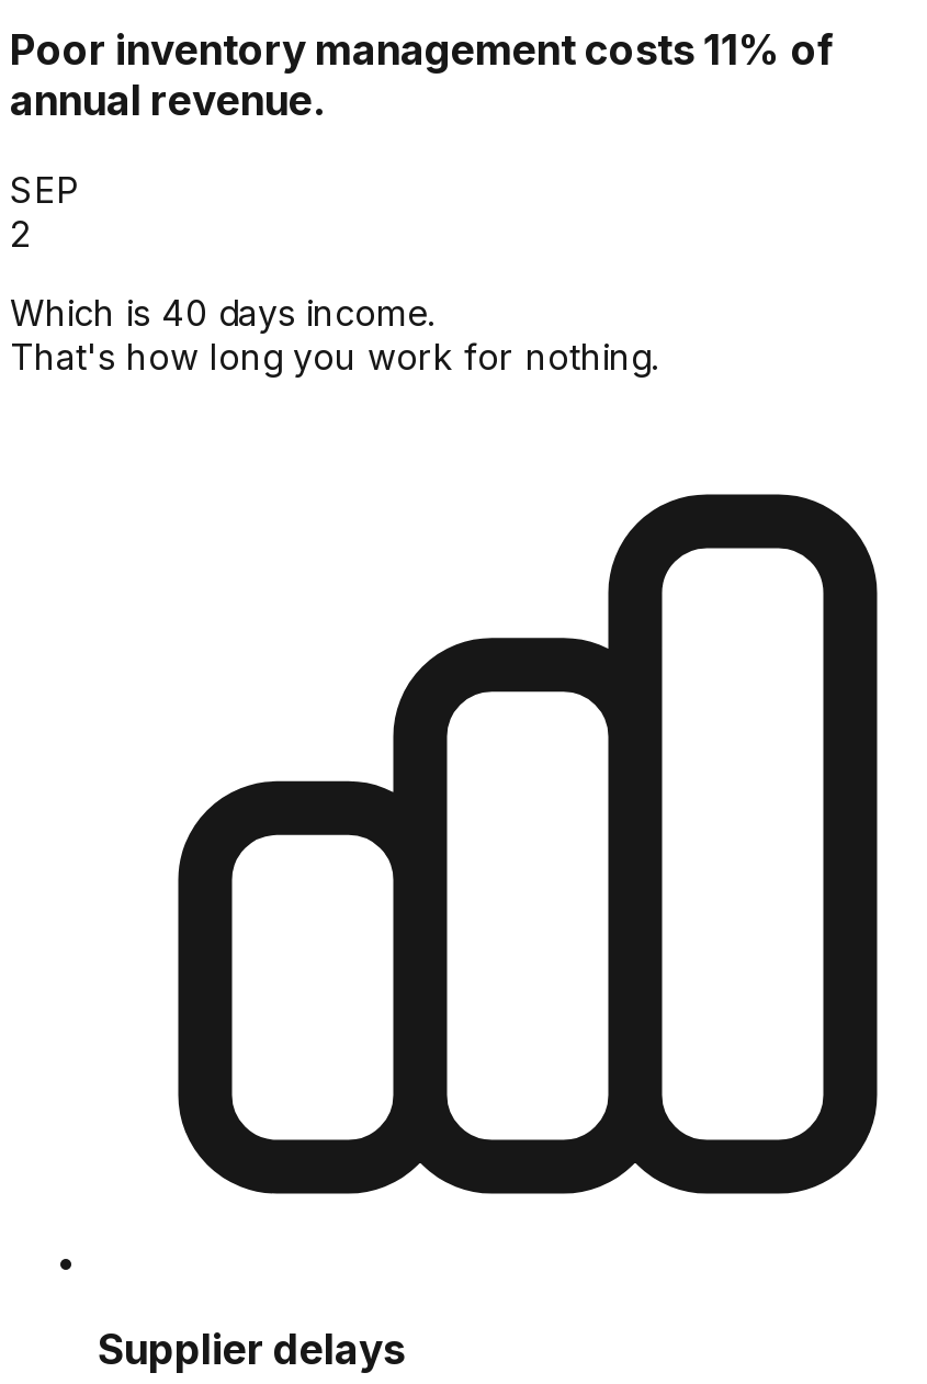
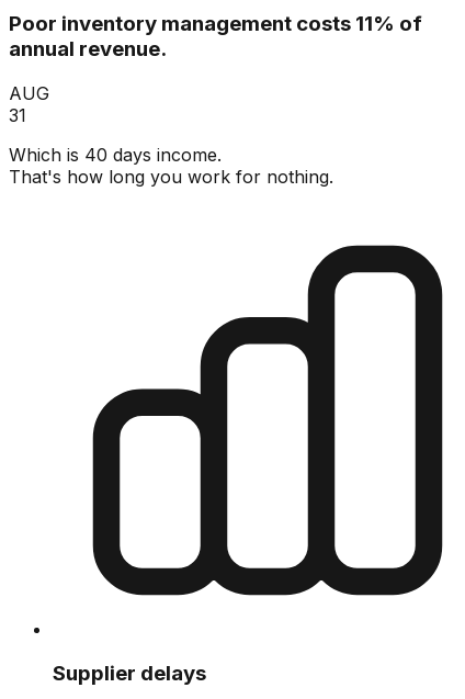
[10,167,80,255] SEP | 2 -> [9,82,49,126] AUG | 31

